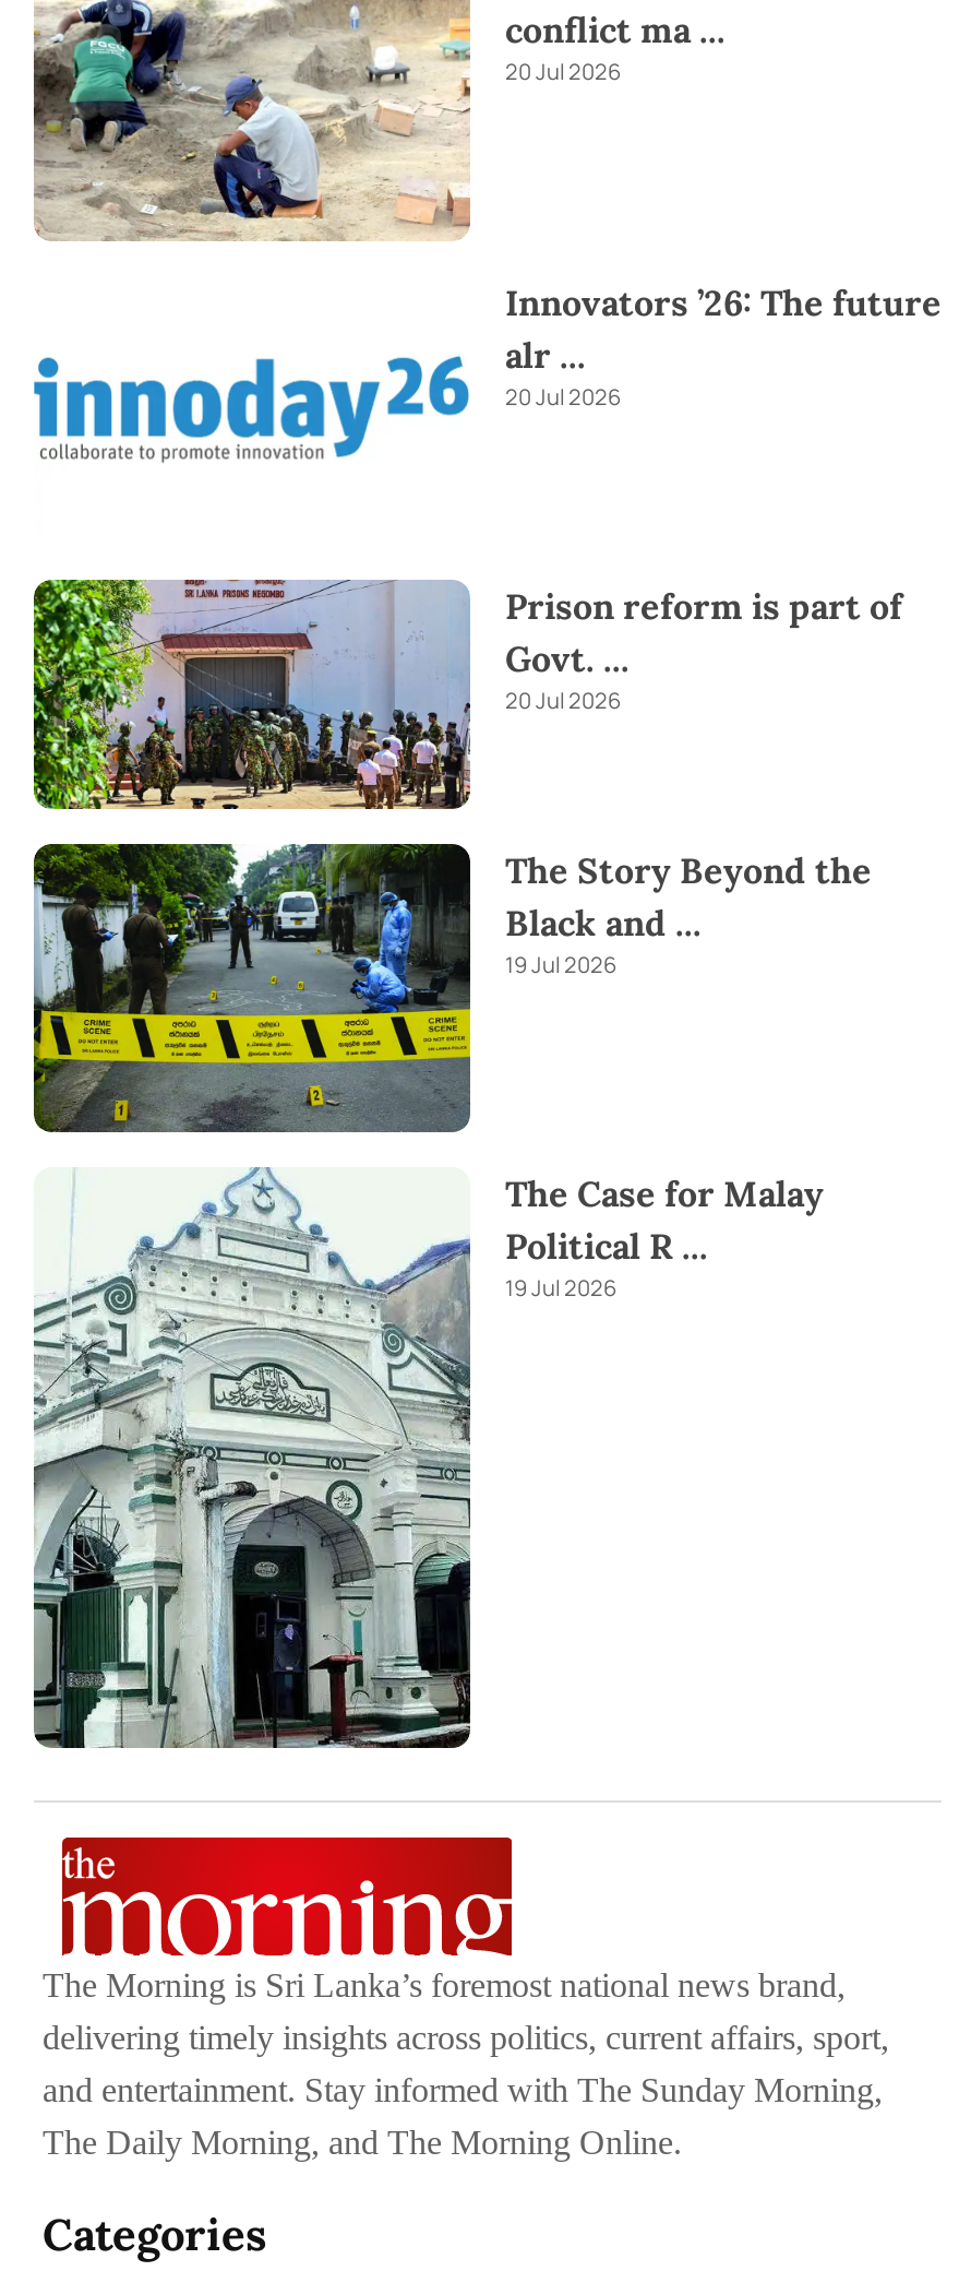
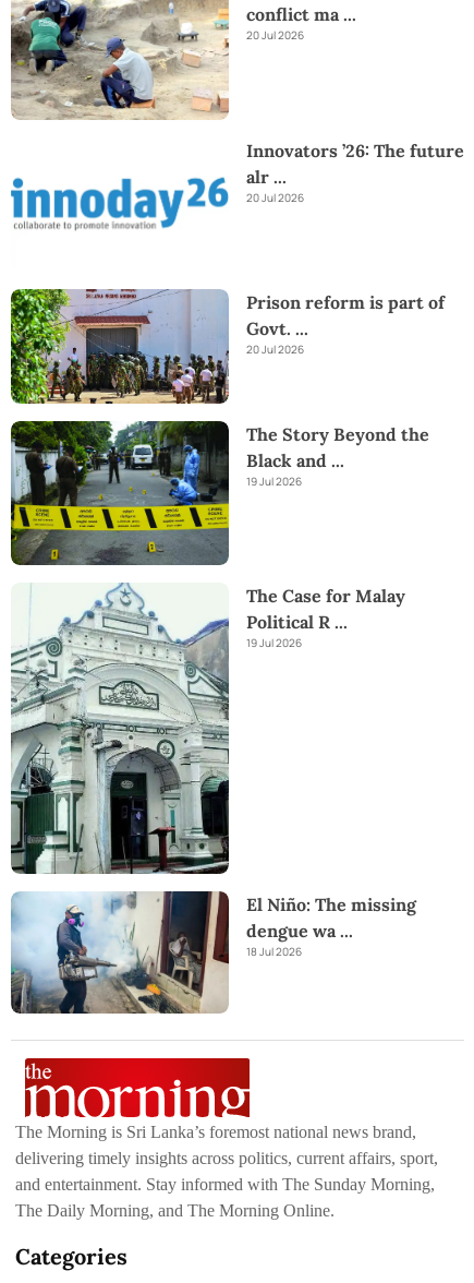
none -> [11,890,416,1015] [image] | El Niño: The missing | dengue wa... | 18 Jul 2026

